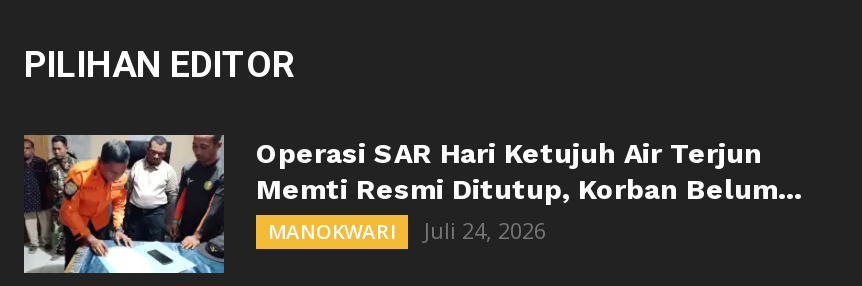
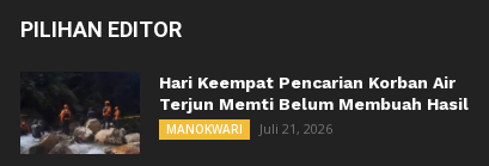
[22,133,802,275] [image] | Operasi SAR Hari Ketujuh Air Terjun | Memti Resmi Ditutup, Korban Belum... -> [20,72,469,155] [image] | Hari Keempat Pencarian Korban Air | Terjun Memti Belum Membuah Hasil
[268,215,546,245] MANOKWARI Juli 24, 2026 -> [166,120,332,138] MANOKWARI Juli 21, 2026

